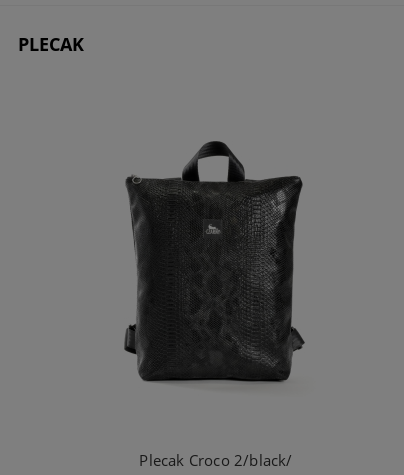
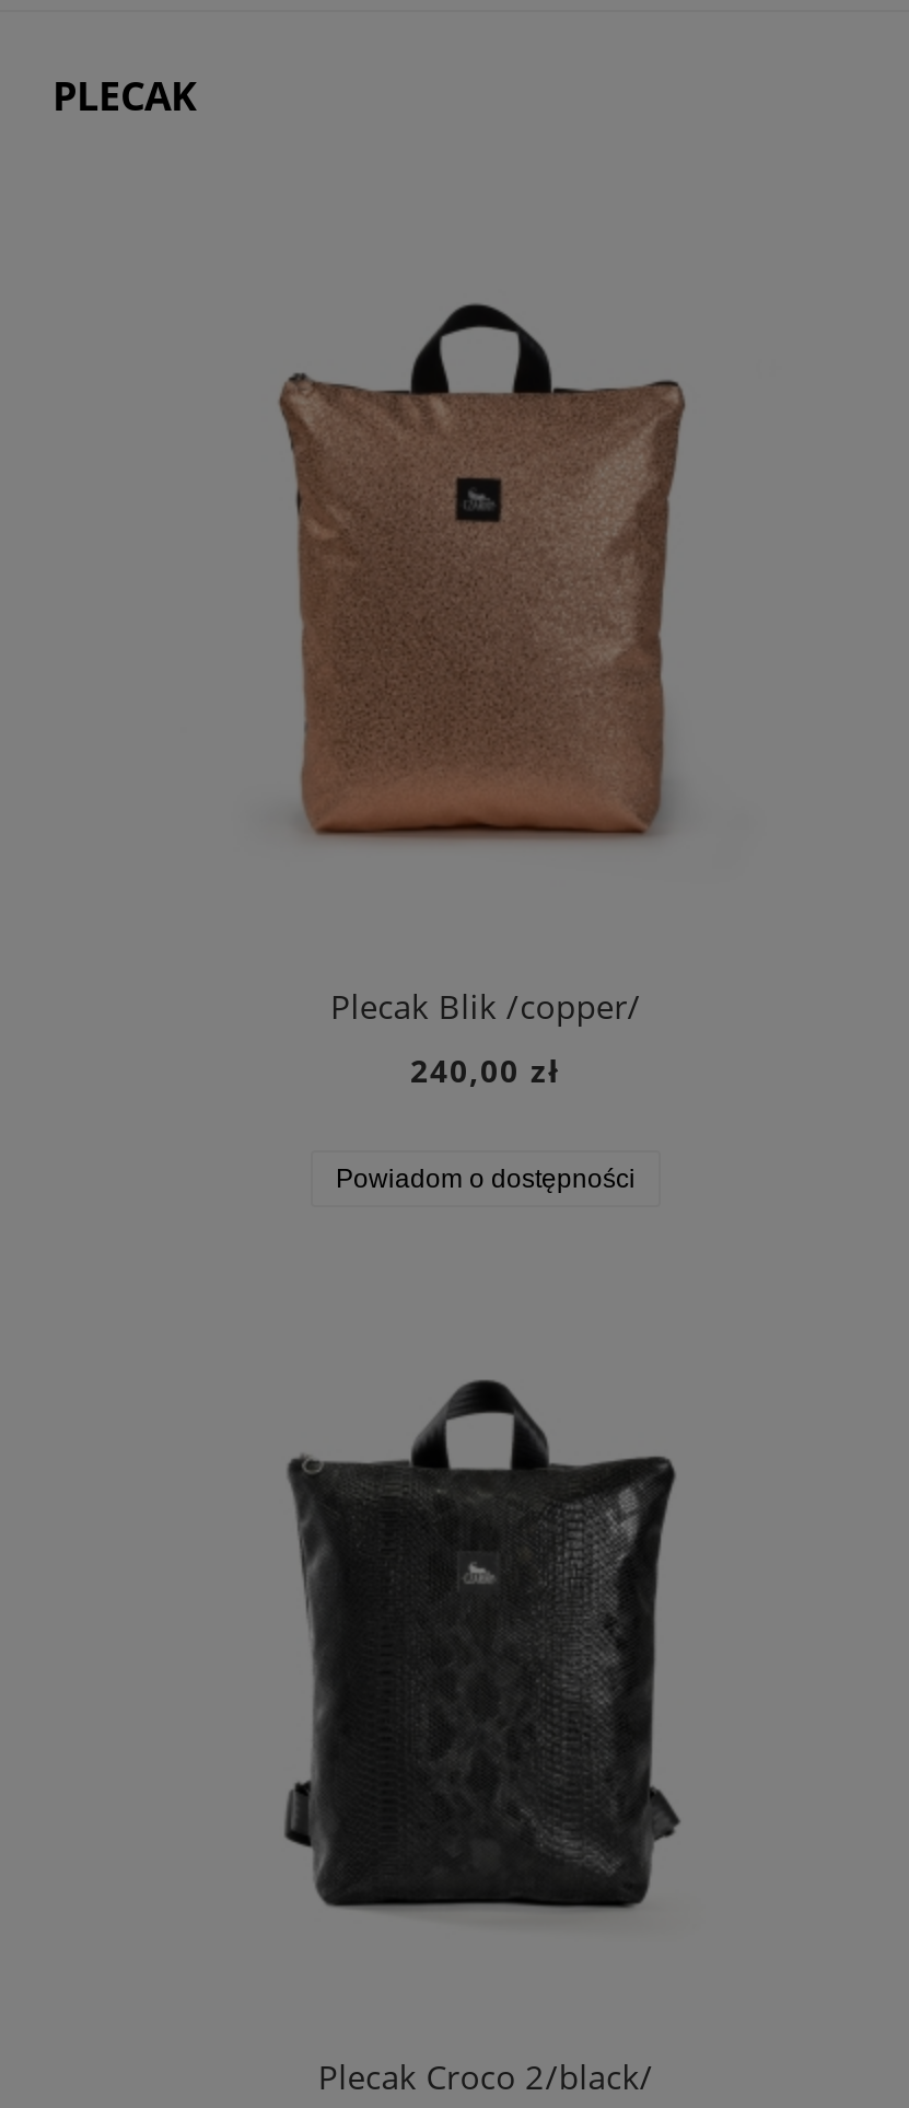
none -> [276,301,687,844] [image]
none -> [330,983,641,1194] Plecak Blik /copper/ | 240,00 zł | Powiadom o dostępności

